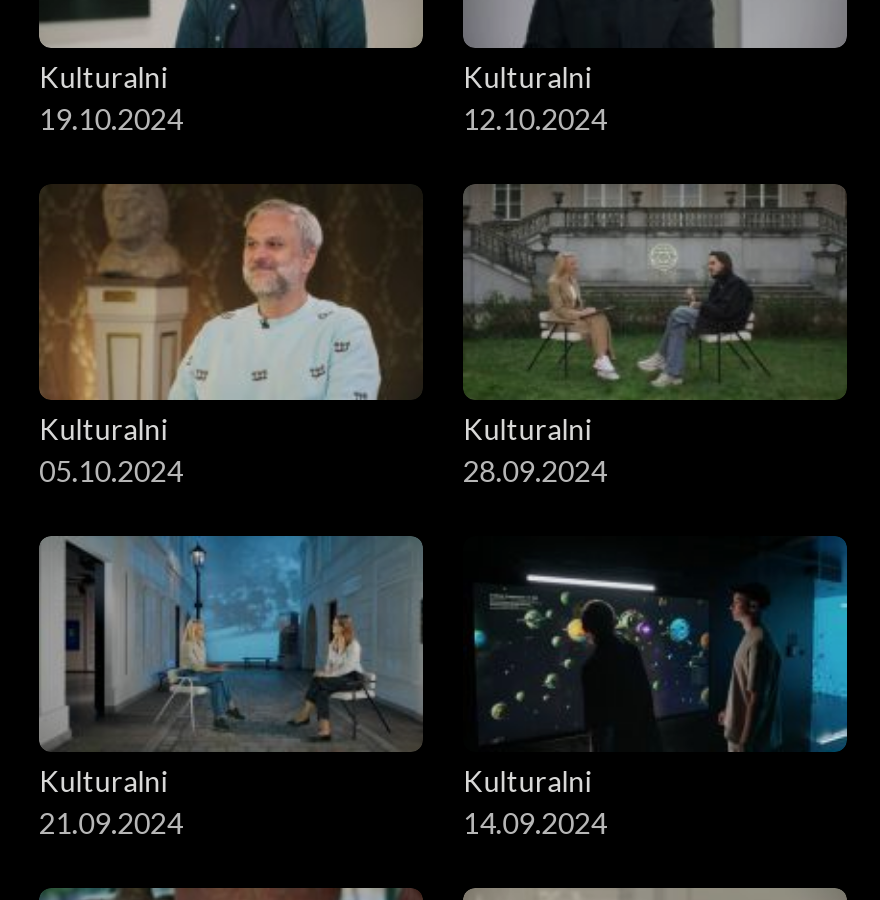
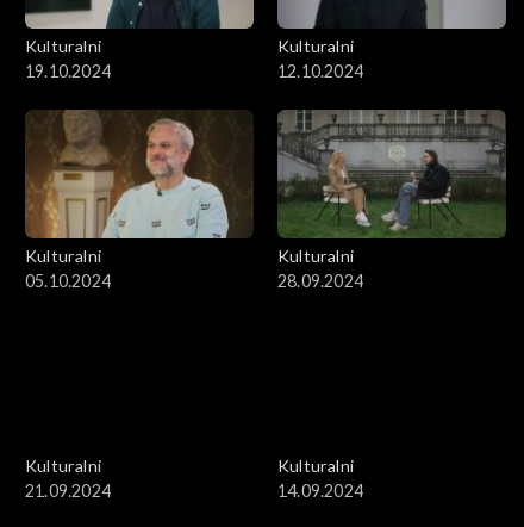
[37,534,425,754] [image] -> none
[471,534,849,754] [image] -> none

